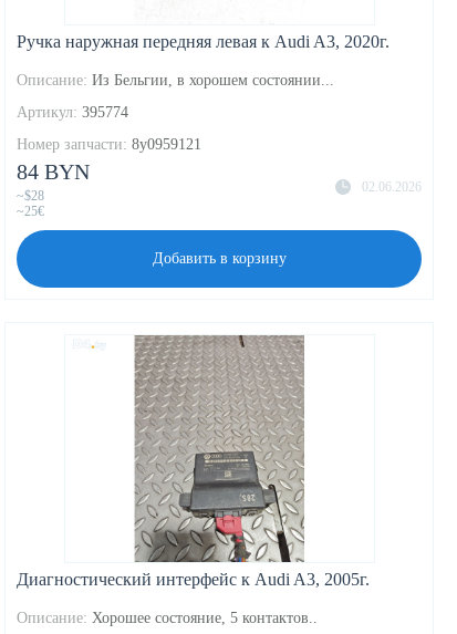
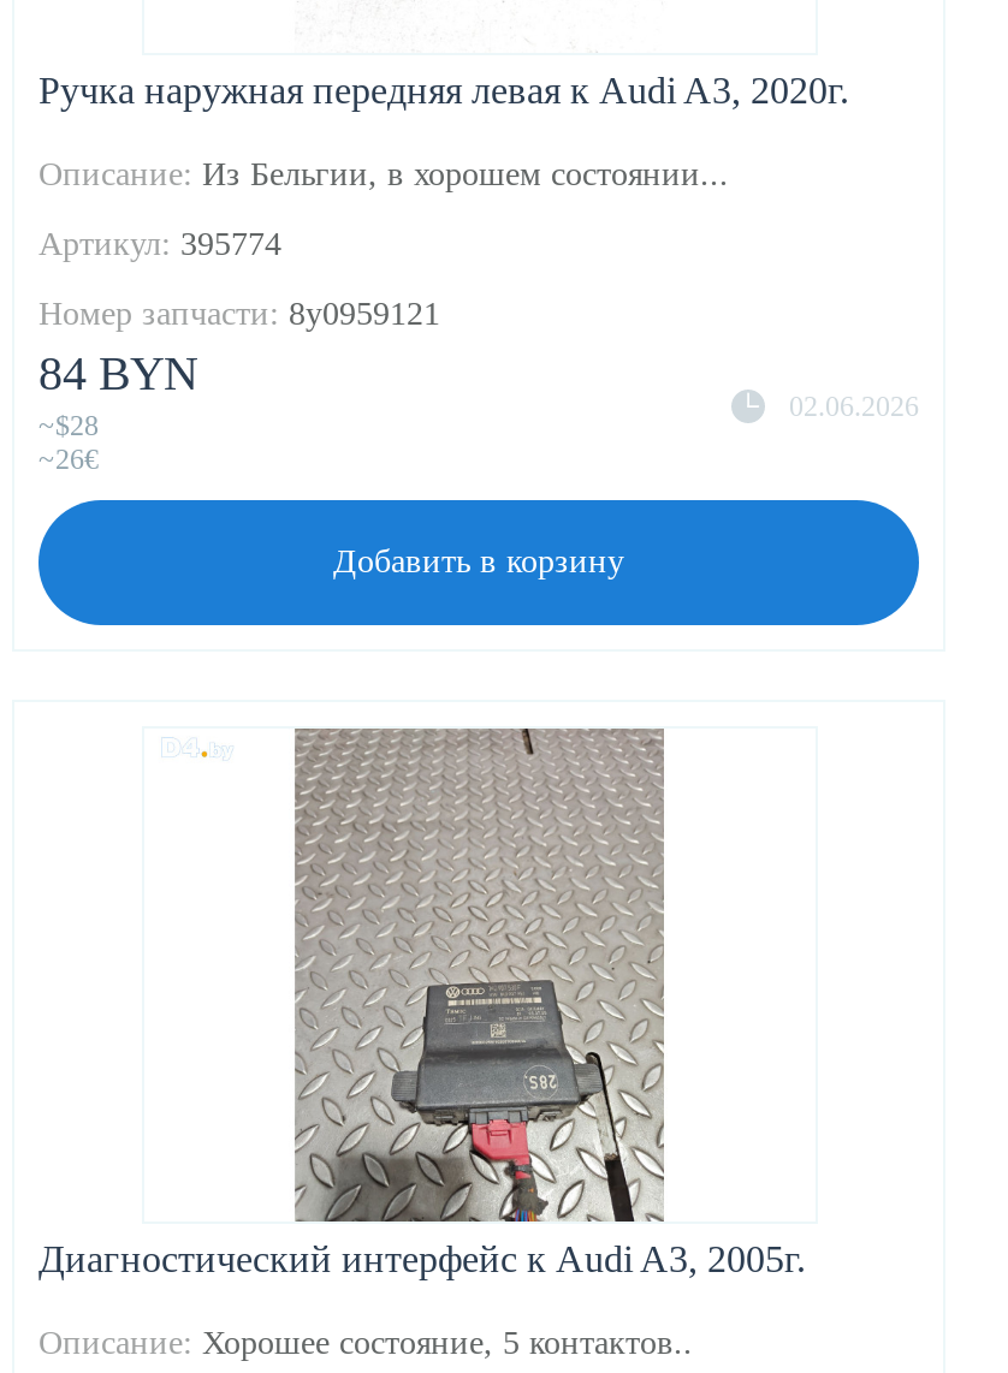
[17,204,44,219] ~25€ -> [38,442,99,476] ~26€

